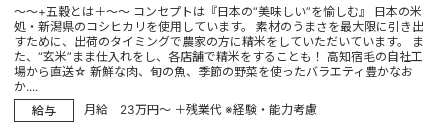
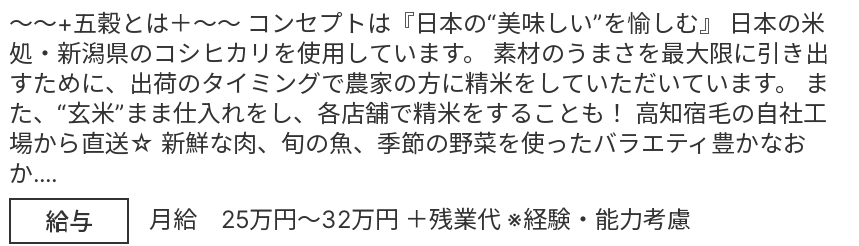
[84,102,317,117] 月給 23万円～ ＋残業代 ※経験・能力考慮 -> [149,204,691,234] 月給 25万円～32万円 ＋残業代 ※経験・能力考慮

